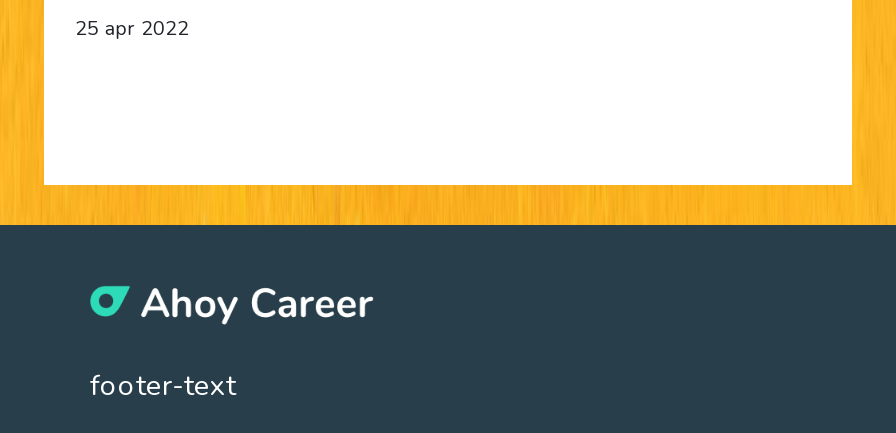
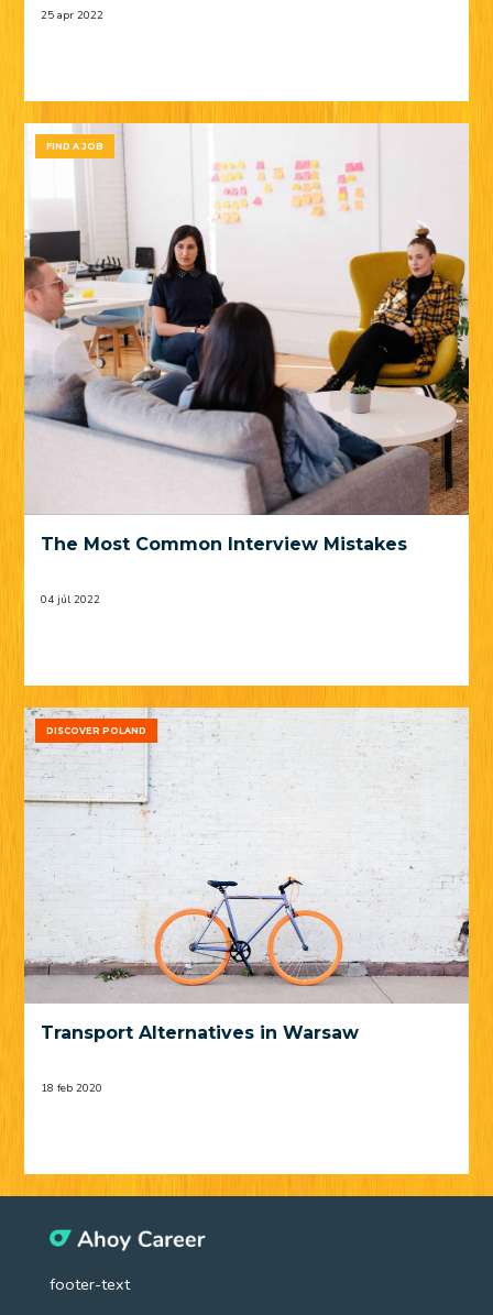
none -> [23,122,470,516] [image] | FIND A JOB
none -> [23,684,470,1004] [image] | DISCOVER POLAND
none -> [41,534,408,608] The Most Common Interview Mistakes | 04 júl 2022
none -> [41,1023,359,1096] Transport Alternatives in Warsaw | 18 feb 2020

